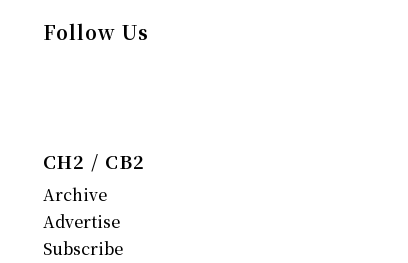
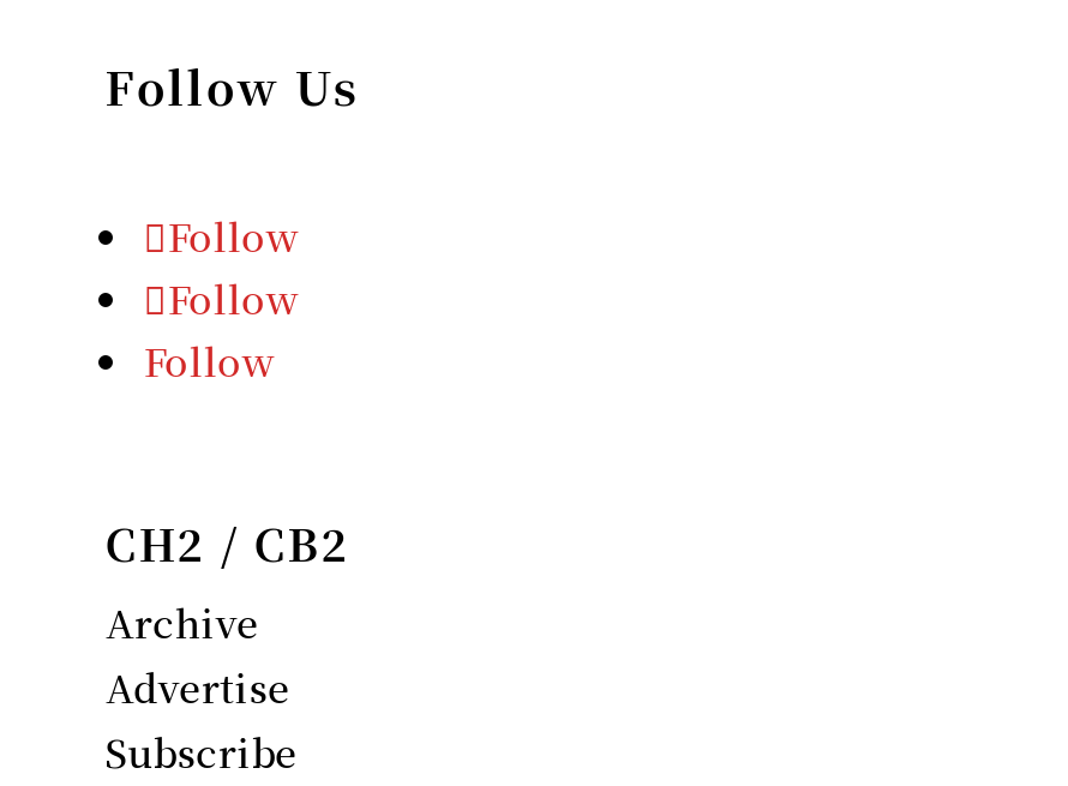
none -> [144,208,300,388] Follow | Follow | Follow

